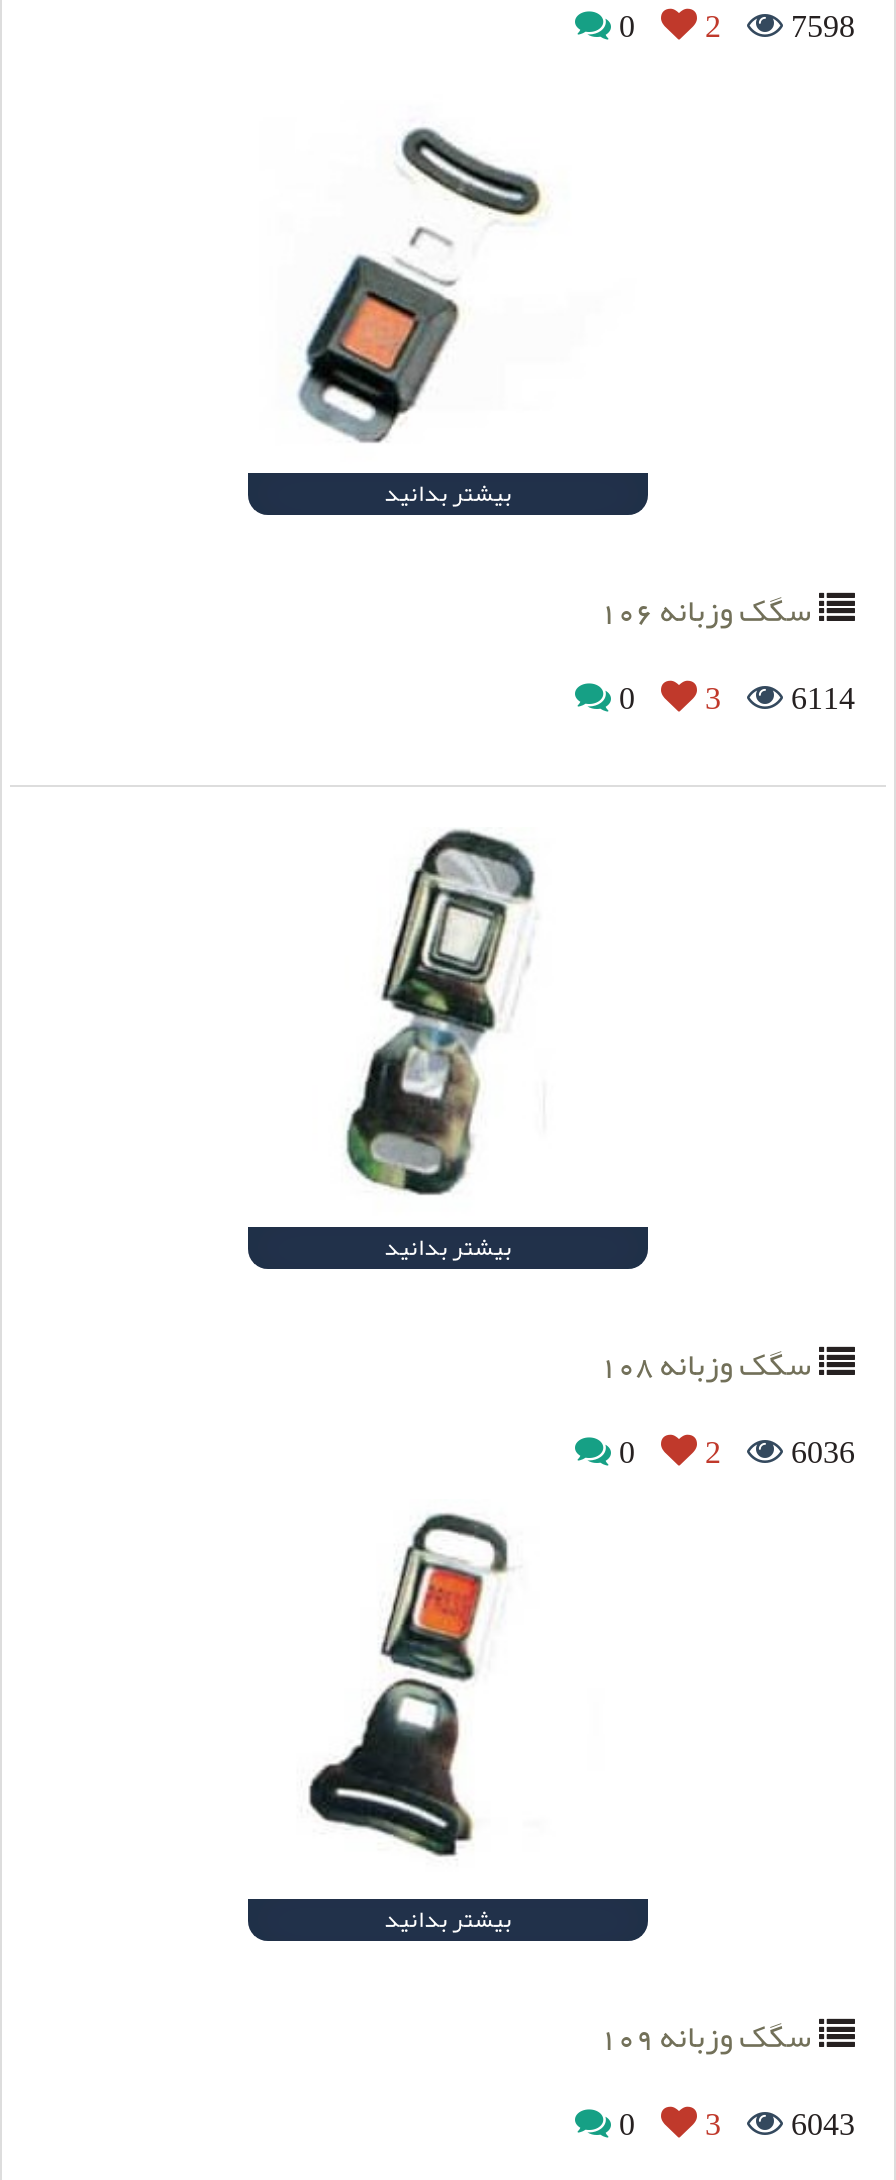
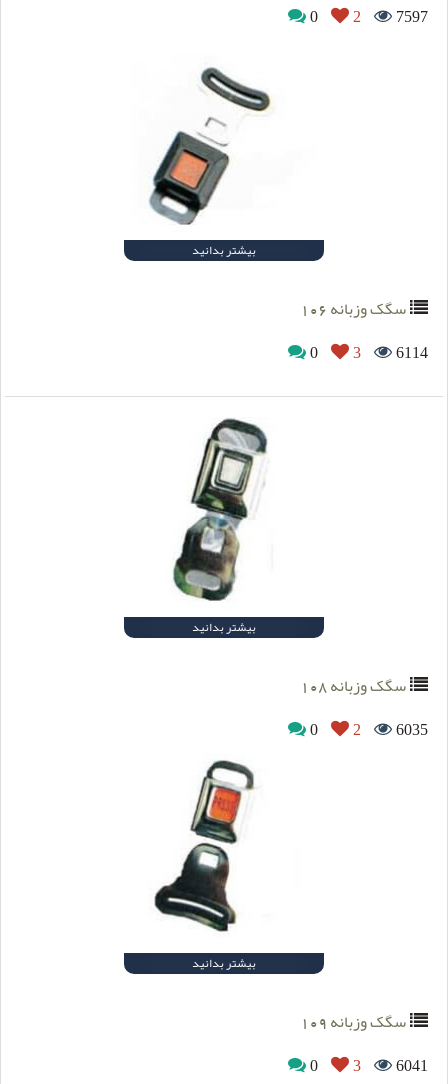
[611,10,855,42] 0 2 7598 -> [305,8,427,24] 0 2 7597
[611,1436,855,1468] 0 2 6036 -> [305,721,427,737] 0 2 6035
[611,2108,855,2140] 0 3 6043 -> [305,1057,427,1073] 0 3 6041

